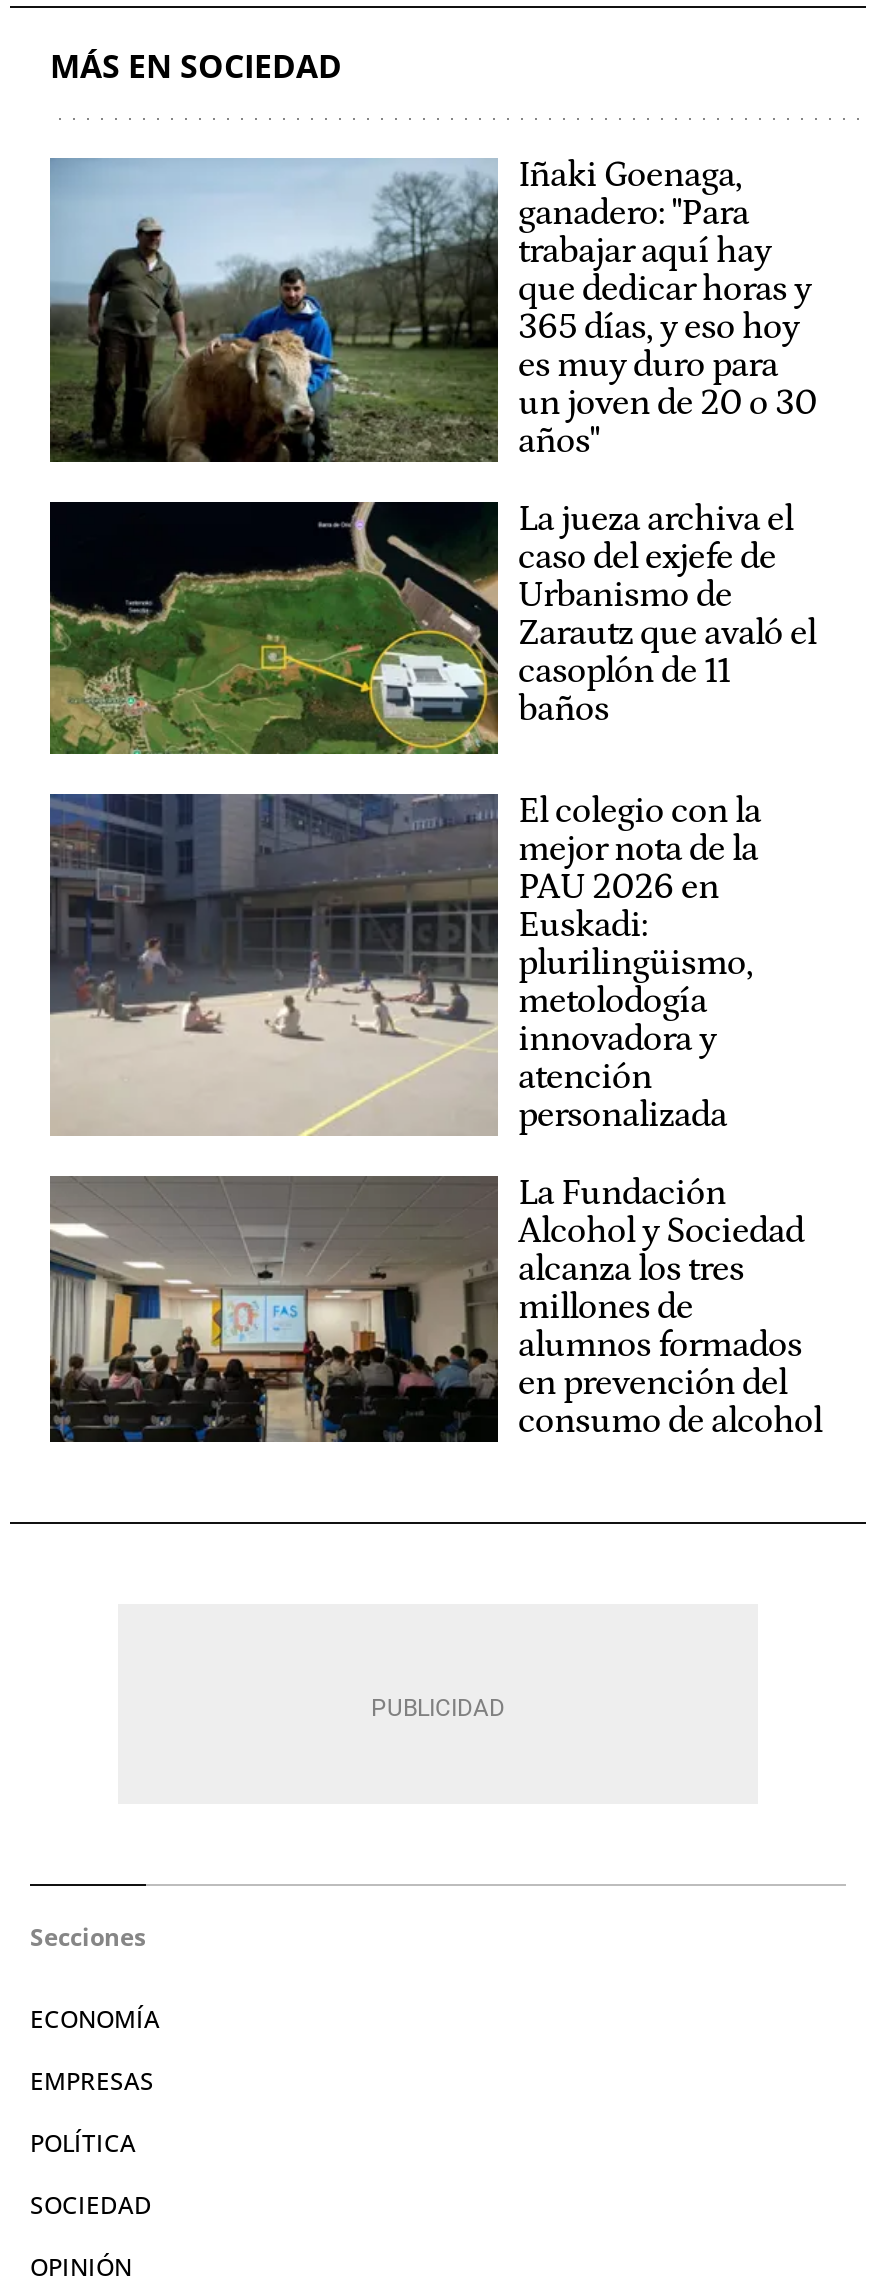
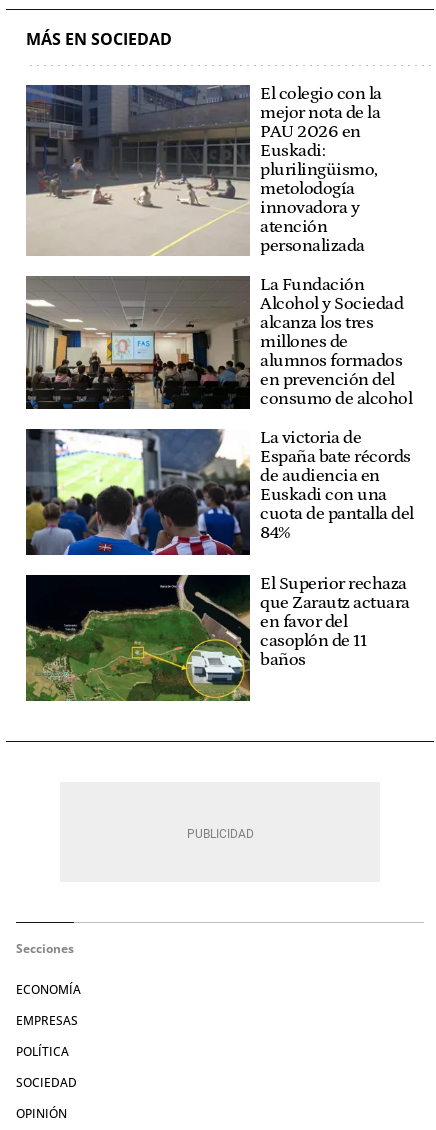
[48,155,817,653] [image] | Iñaki Goenaga, | ganadero: "Para | trabajar aquí hay | que dedicar horas y | 365 días, y eso hoy | es muy duro para | un joven de 20 o 30 | años" | La jueza archiva el | caso del exjefe de | Urbanismo de | Zarautz que avaló el -> none
moved [48,500,730,756] -> [25,574,366,702]: [image] | casoplón de 11 | baños
moved [48,791,822,1441] -> [25,83,412,408]: [image] | El colegio con la | mejor nota de la | ... | en prevención del | consumo de alcohol
none -> [25,427,413,631] [image] | La victoria de | España bate récords | de audiencia en | Euskadi con una | cuota de pantalla del | 84% | El Superior rechaza | que Zarautz actuara | en favor del

